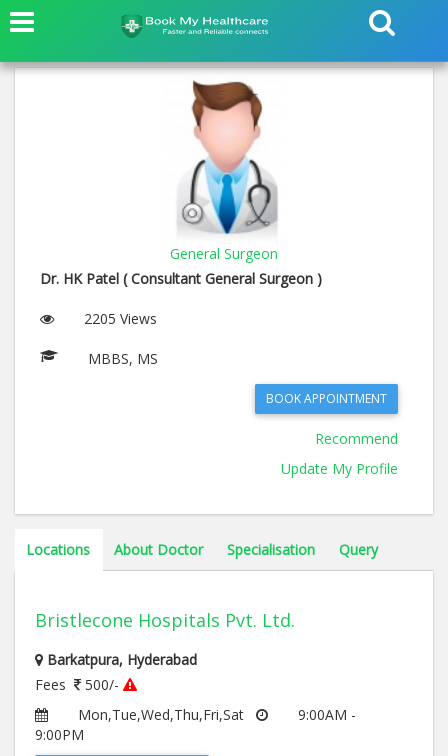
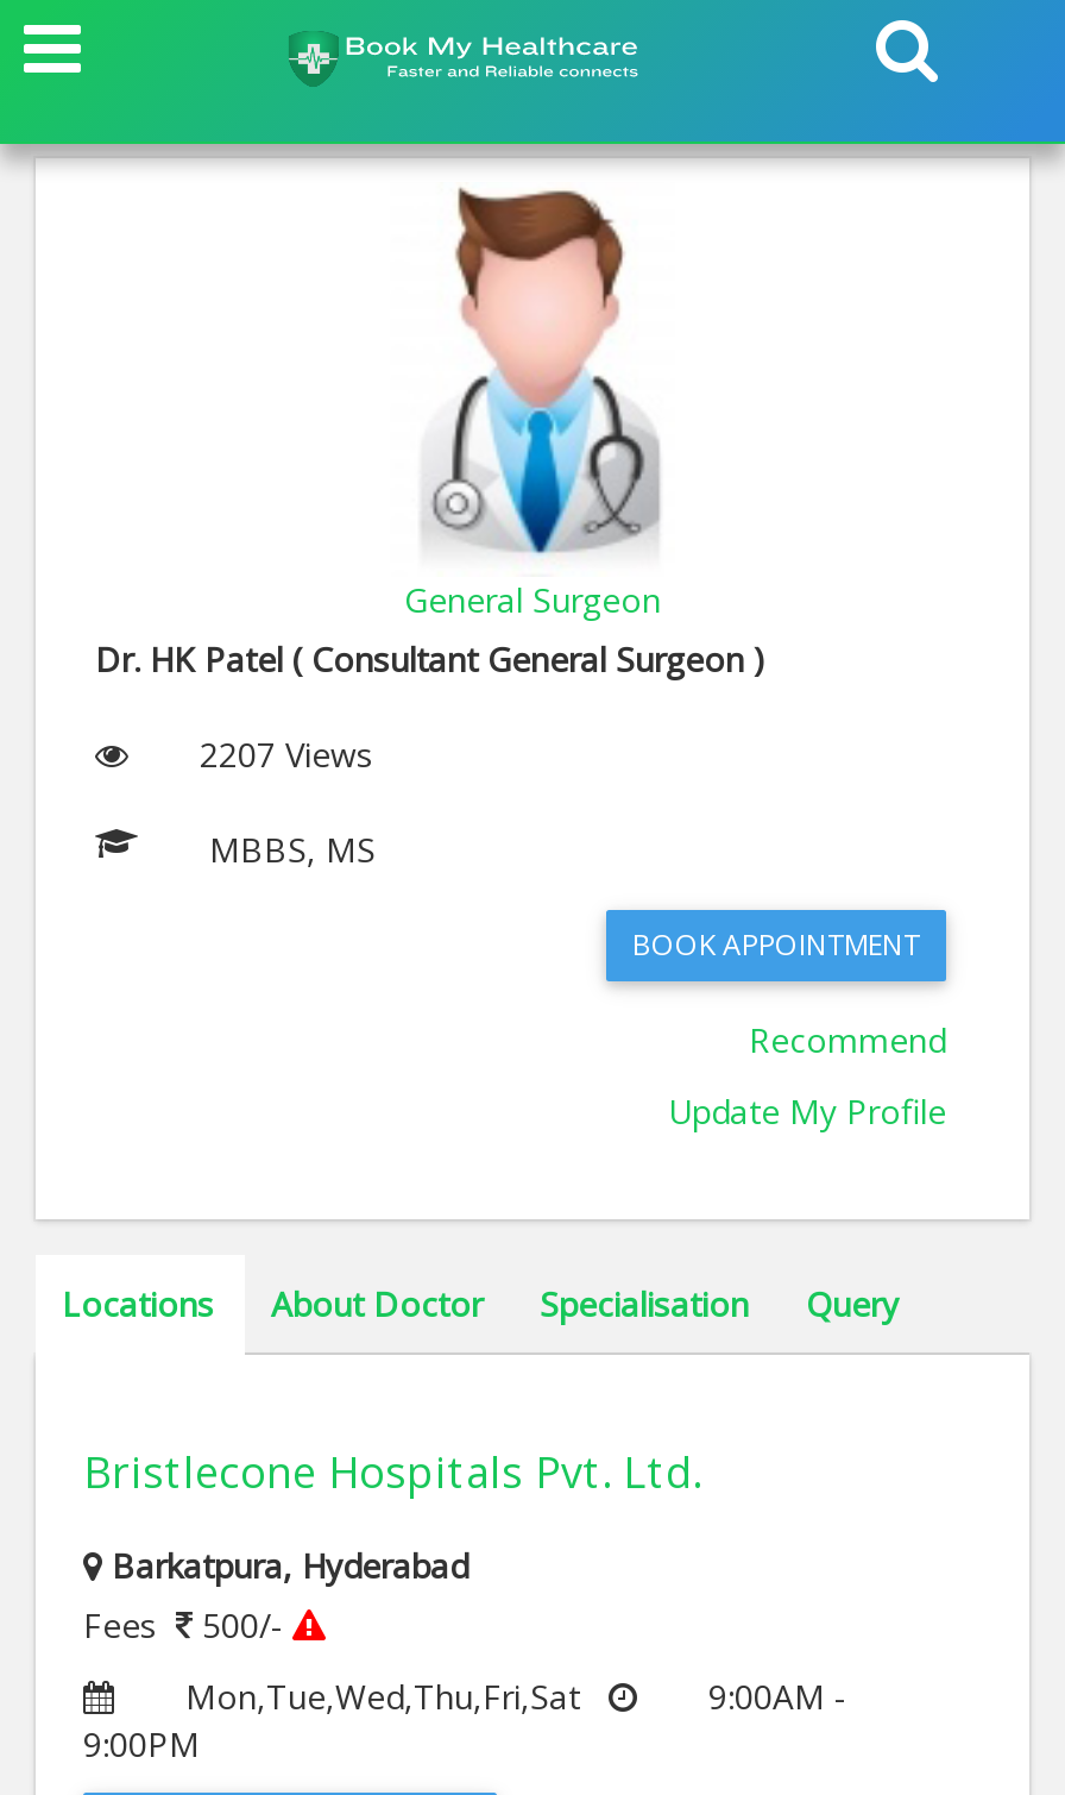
[84,309,157,328] 2205 Views -> [200,732,373,777] 2207 Views

